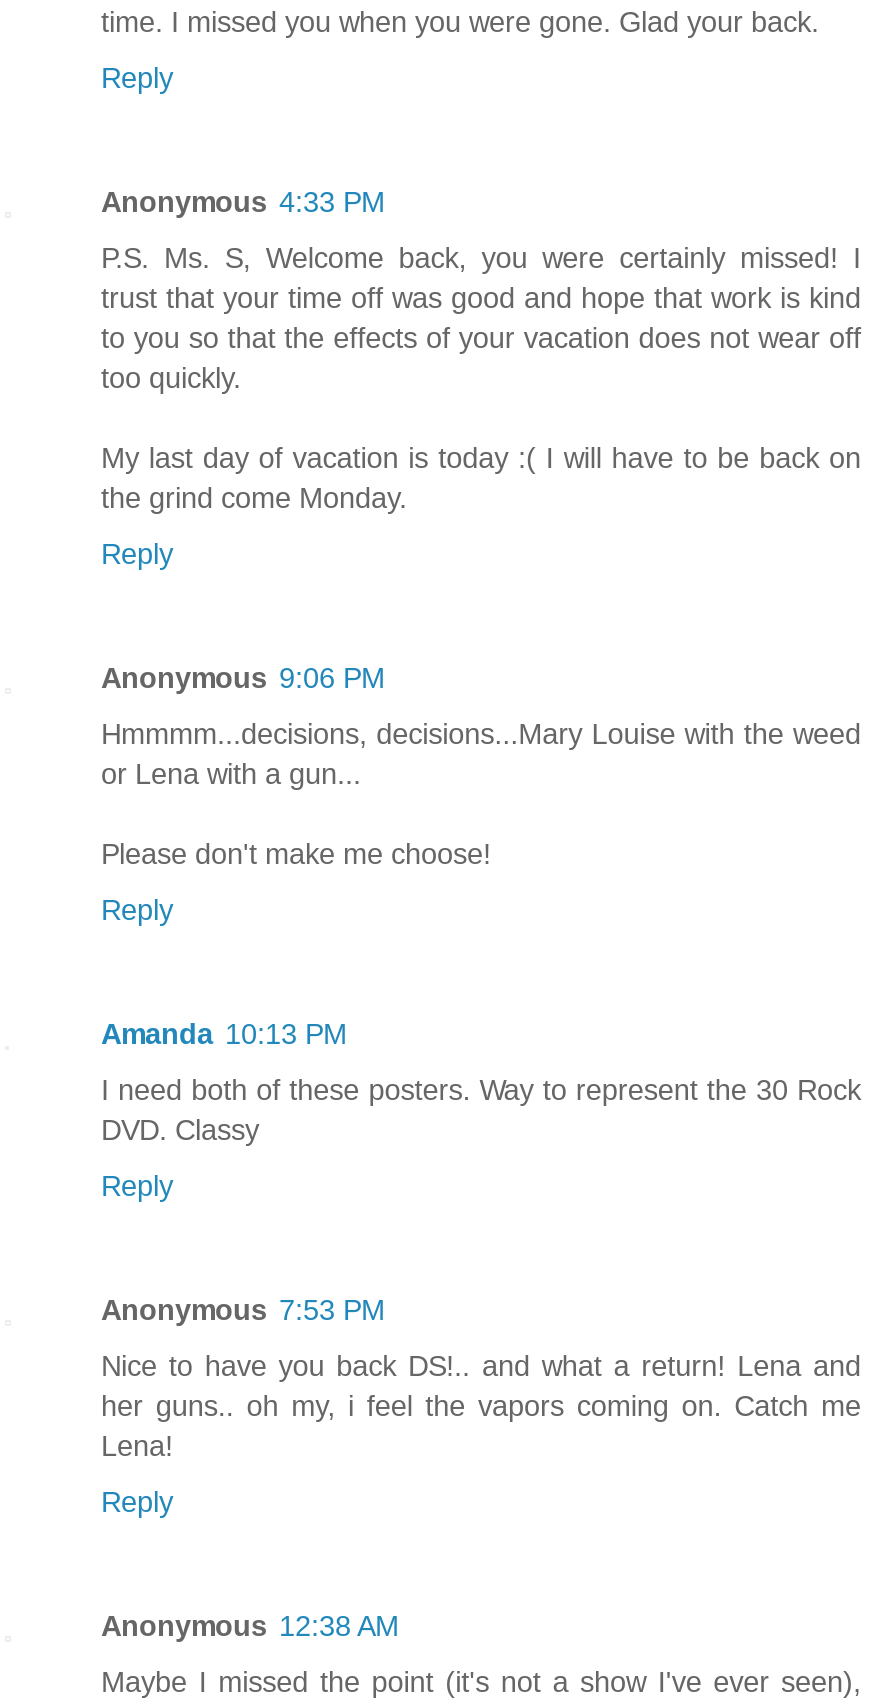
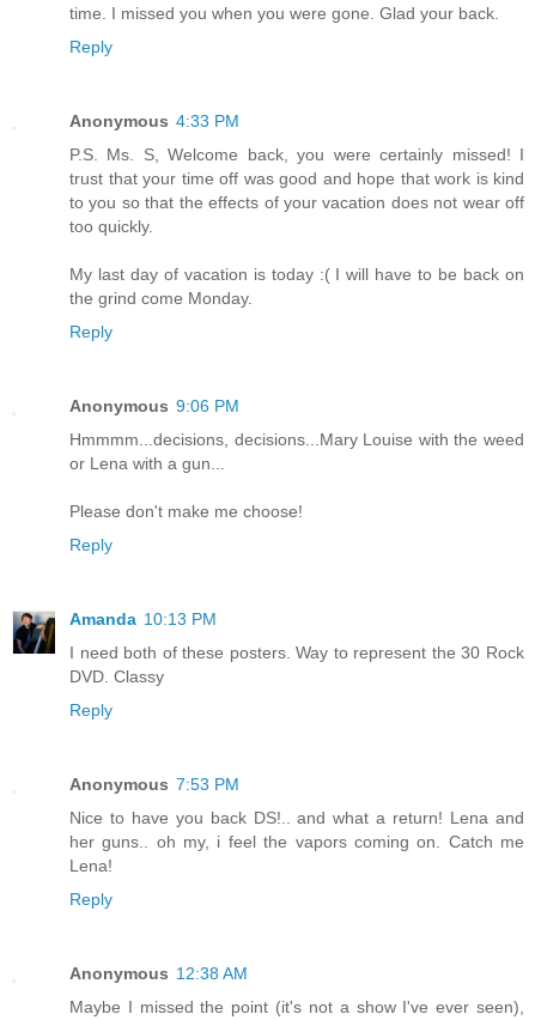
none -> [11,611,57,656] [image]

